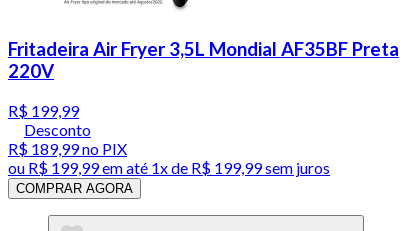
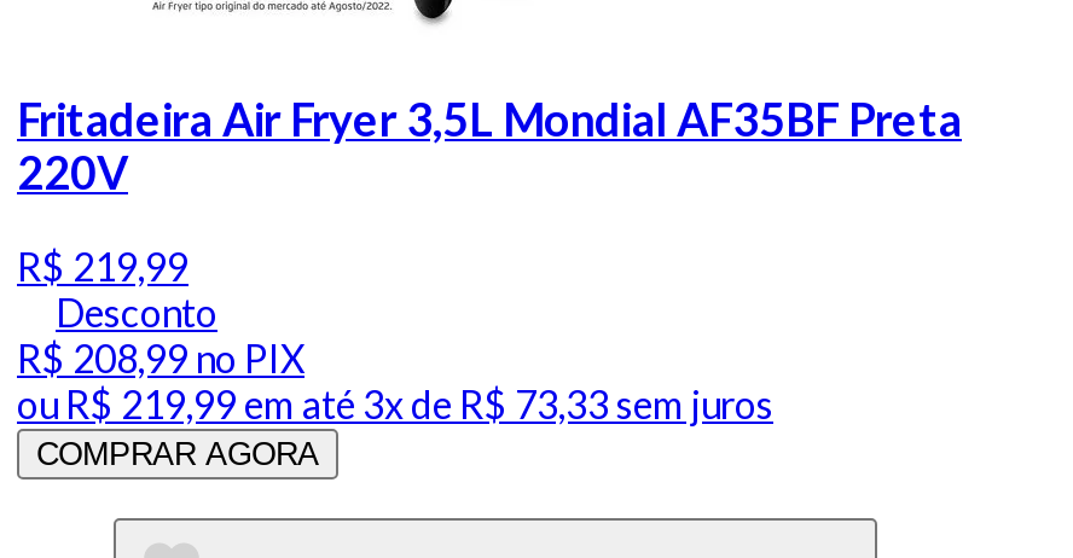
[8,101,79,120] R$ 199,99 -> [17,243,188,289] R$ 219,99
[8,139,127,158] R$ 189,99 no PIX -> [17,335,304,381] R$ 208,99 no PIX
[8,158,330,177] ou R$ 199,99 em até 1x de R$ 199,99 sem juros -> [17,381,773,427] ou R$ 219,99 em até 3x de R$ 73,33 sem juros

